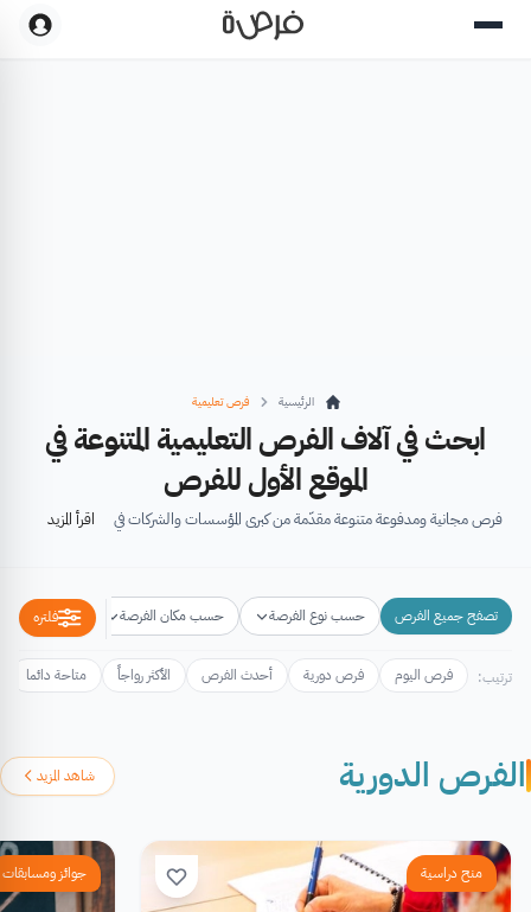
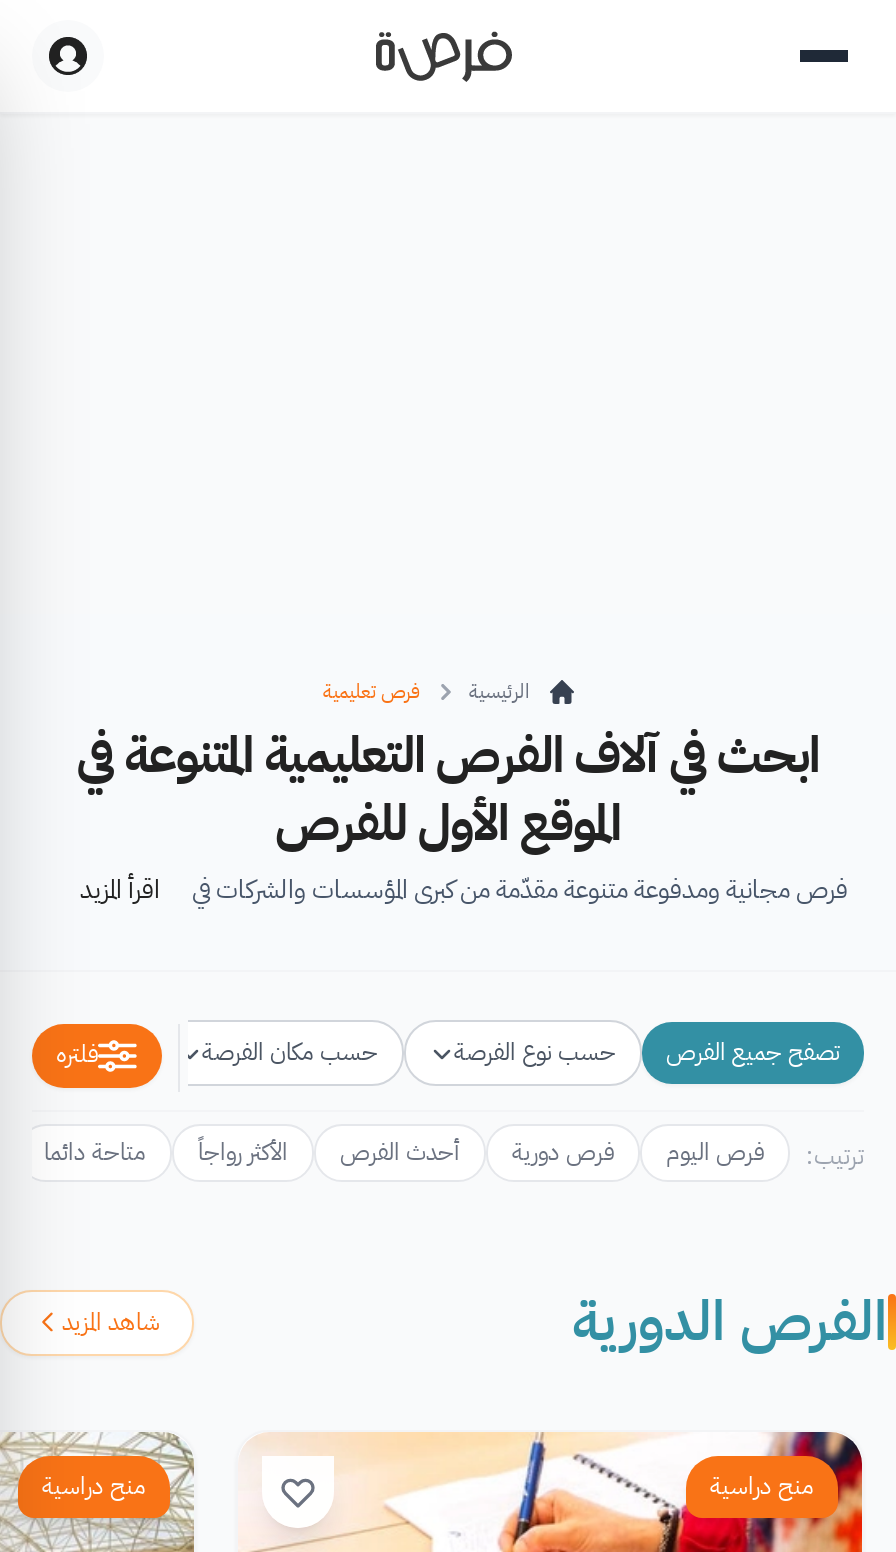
[2,862,87,884] جوائز ومسابقات -> [42,1468,146,1504] منح دراسية

